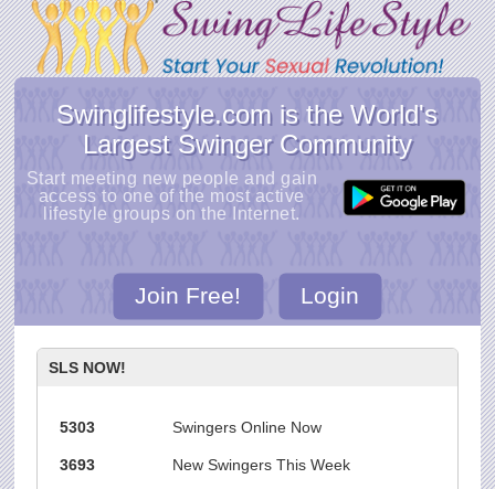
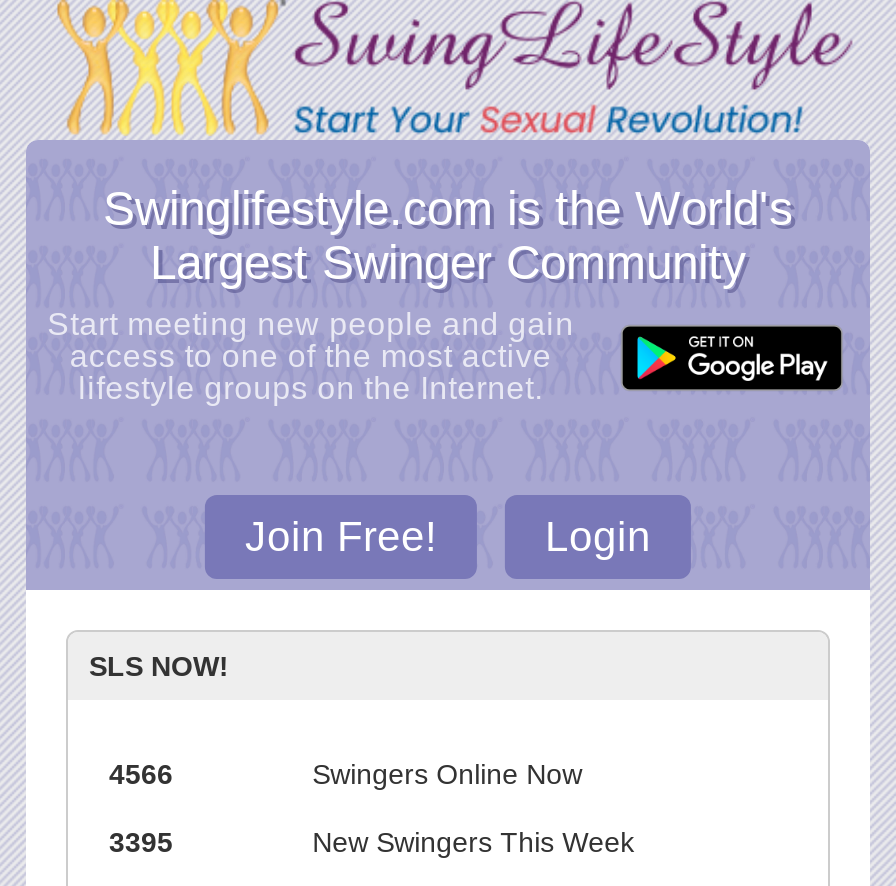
[60,418,95,436] 5303 -> [109,757,173,789] 4566
[60,456,95,473] 3693 -> [109,825,173,857] 3395

